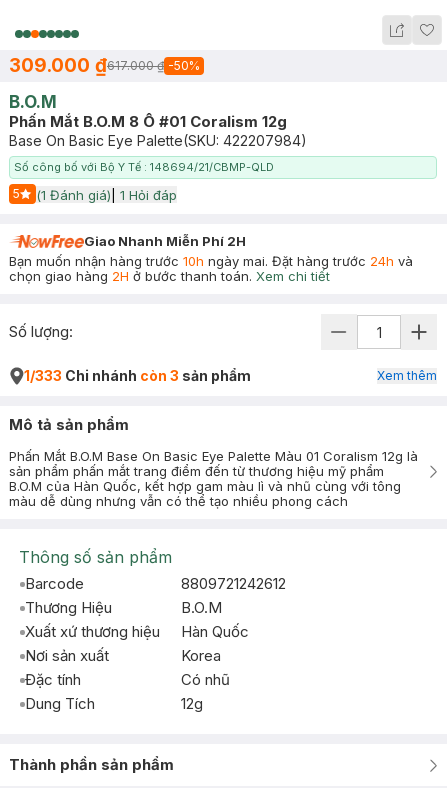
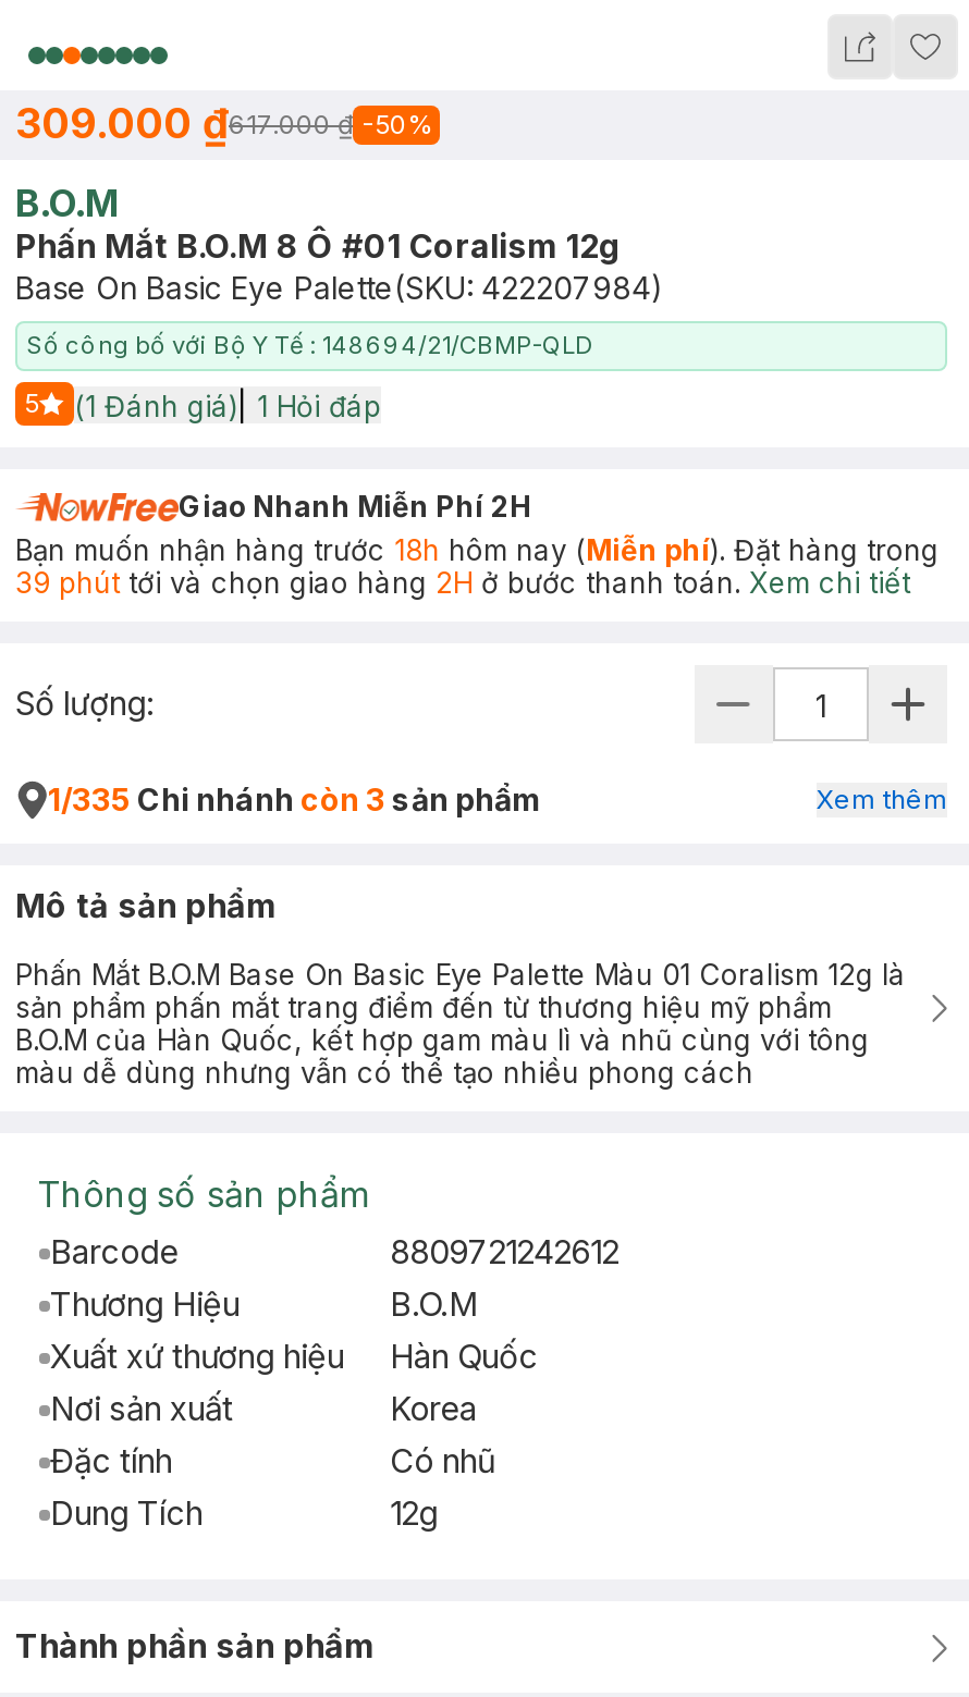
[9,253,413,284] Bạn muốn nhận hàng trước 10h ngày mai. Đặt hàng trước 24h và | chọn giao hàng 2H ở bước thanh toán. Xem chi tiết -> [15,532,939,600] Bạn muốn nhận hàng trước 18h hôm nay (Miễn phí). Đặt hàng trong | 39 phút tới và chọn giao hàng 2H ở bước thanh toán. Xem chi tiết
[24,367,251,384] 1/333 Chi nhánh còn 3 sản phẩm -> [48,780,542,817] 1/335 Chi nhánh còn 3 sản phẩm

